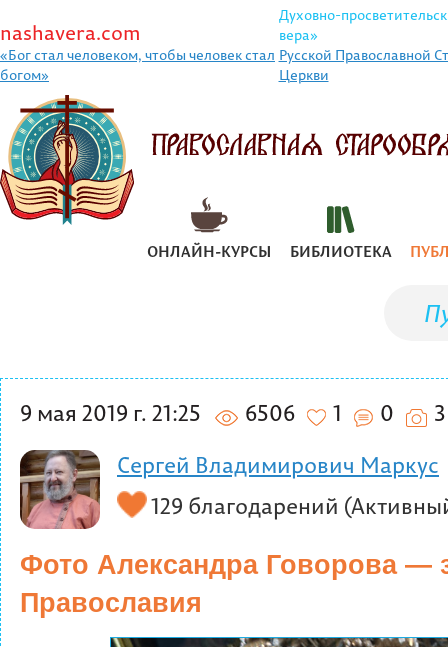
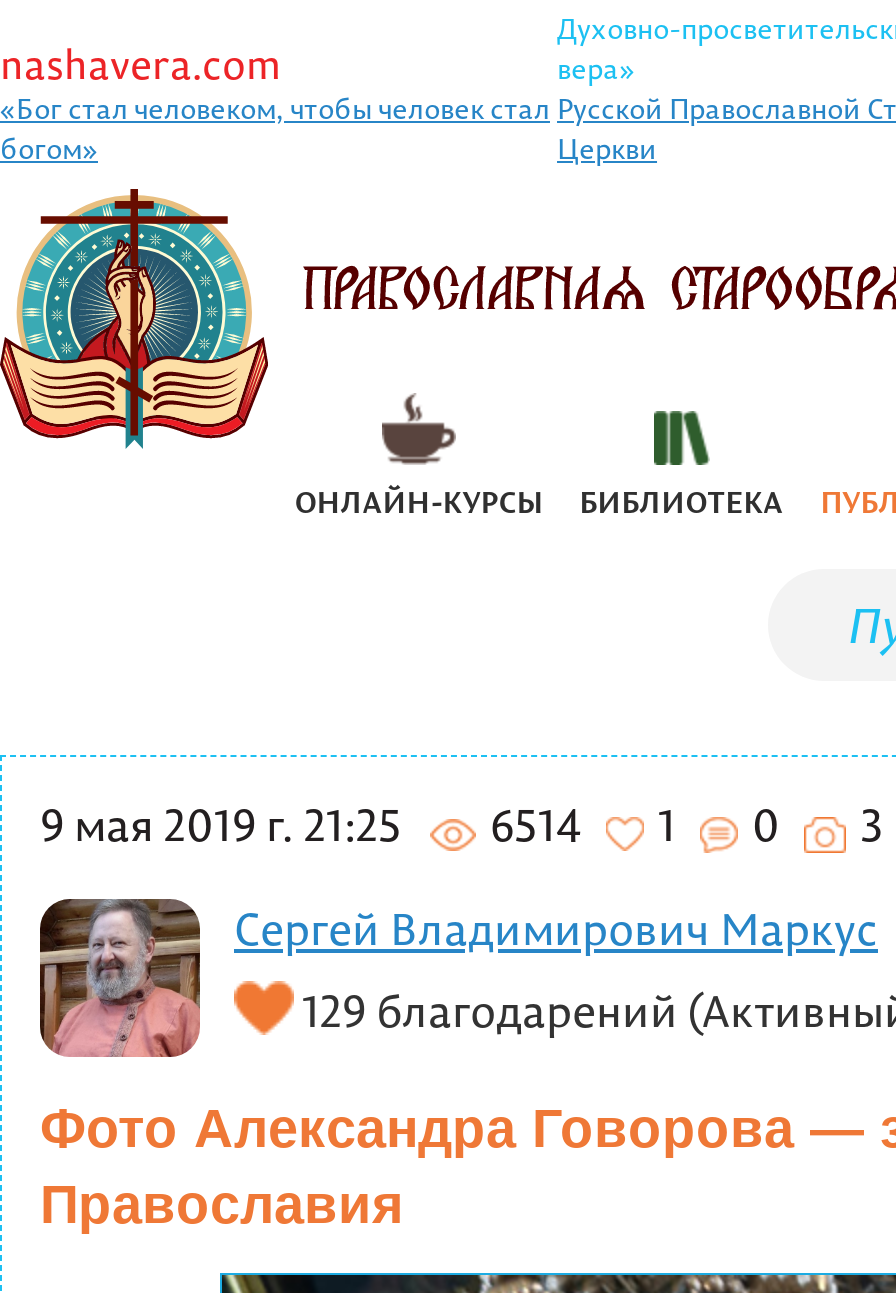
[245,399,295,427] 6506 -> [490,797,582,853] 6514

